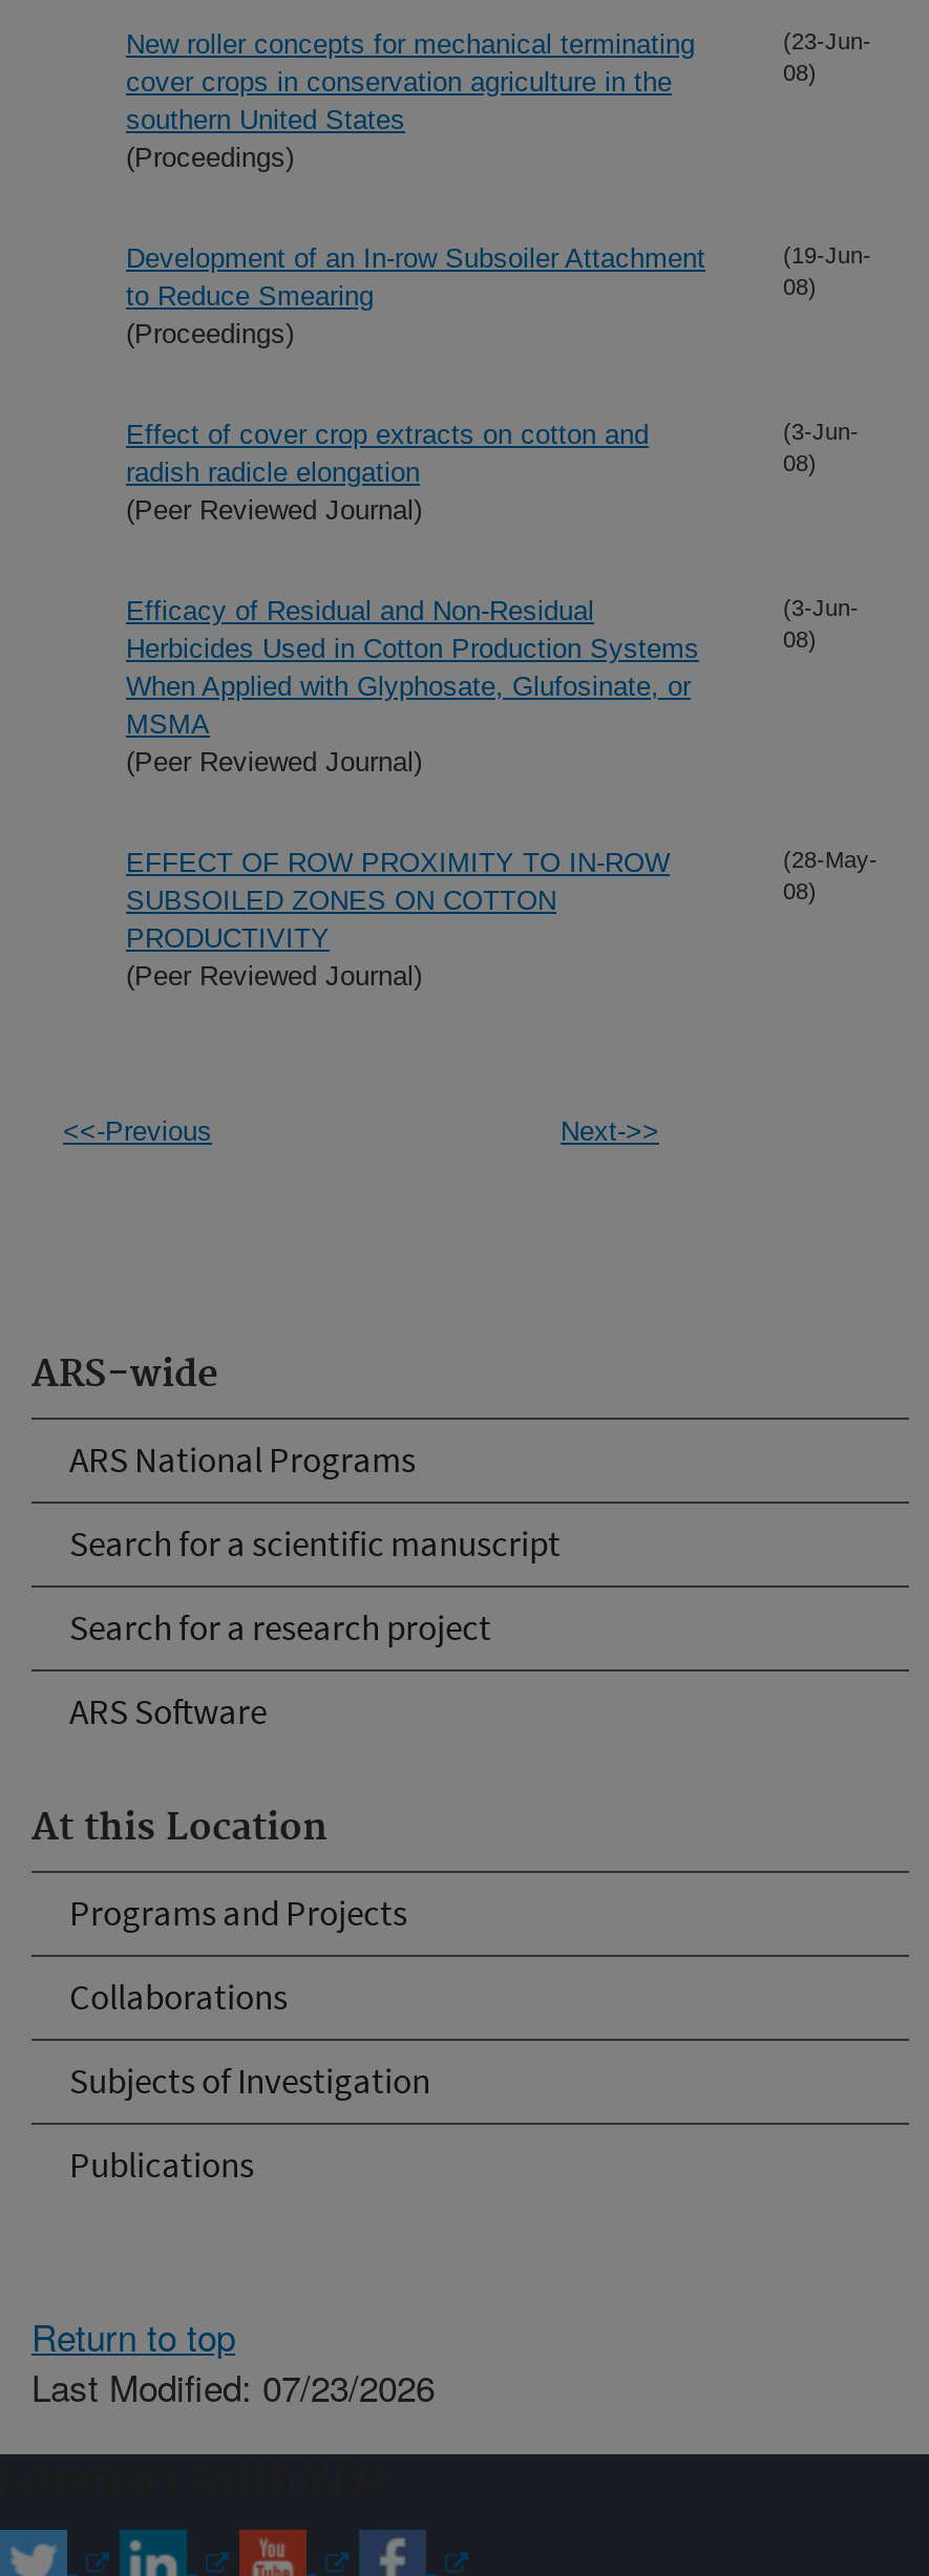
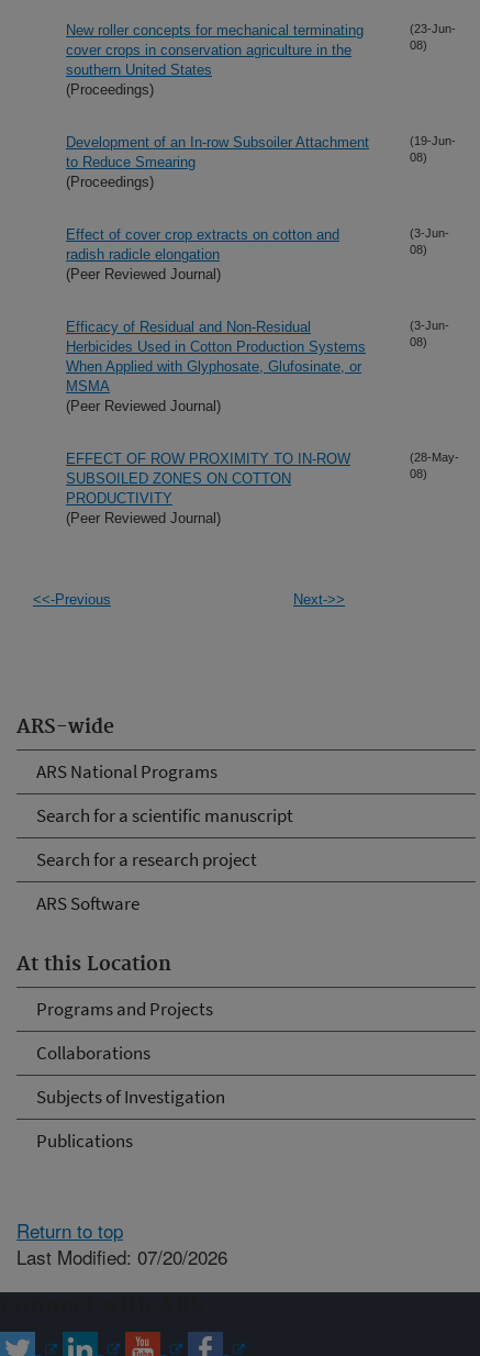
[31,2359,435,2411] Last Modified: 07/23/2026 -> [16,1242,227,1270] Last Modified: 07/20/2026

